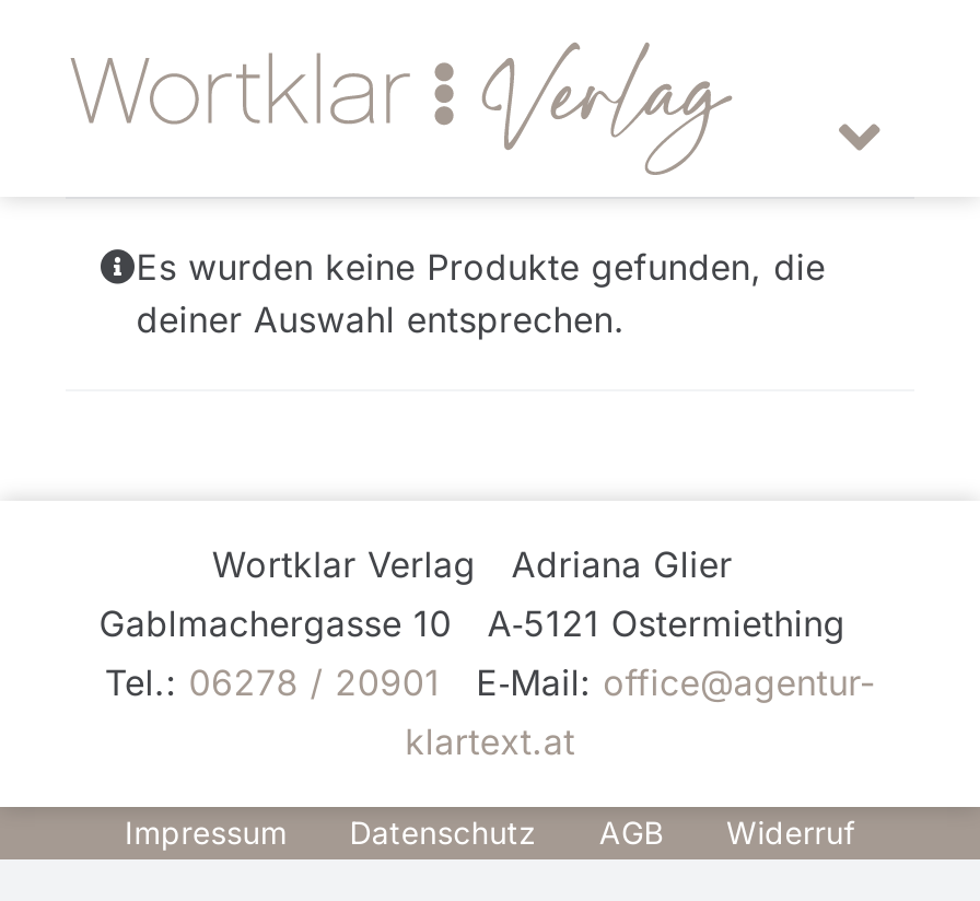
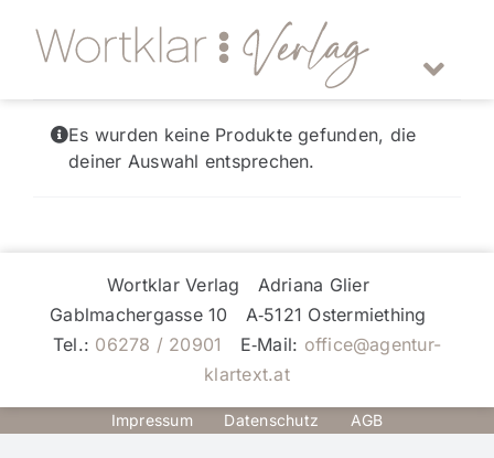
[726,813,855,850] Widerruf -> none

